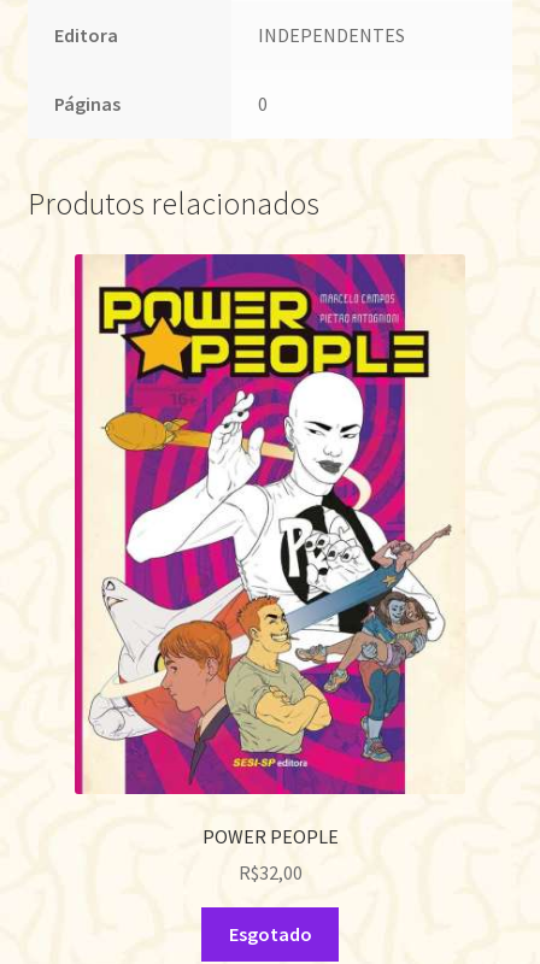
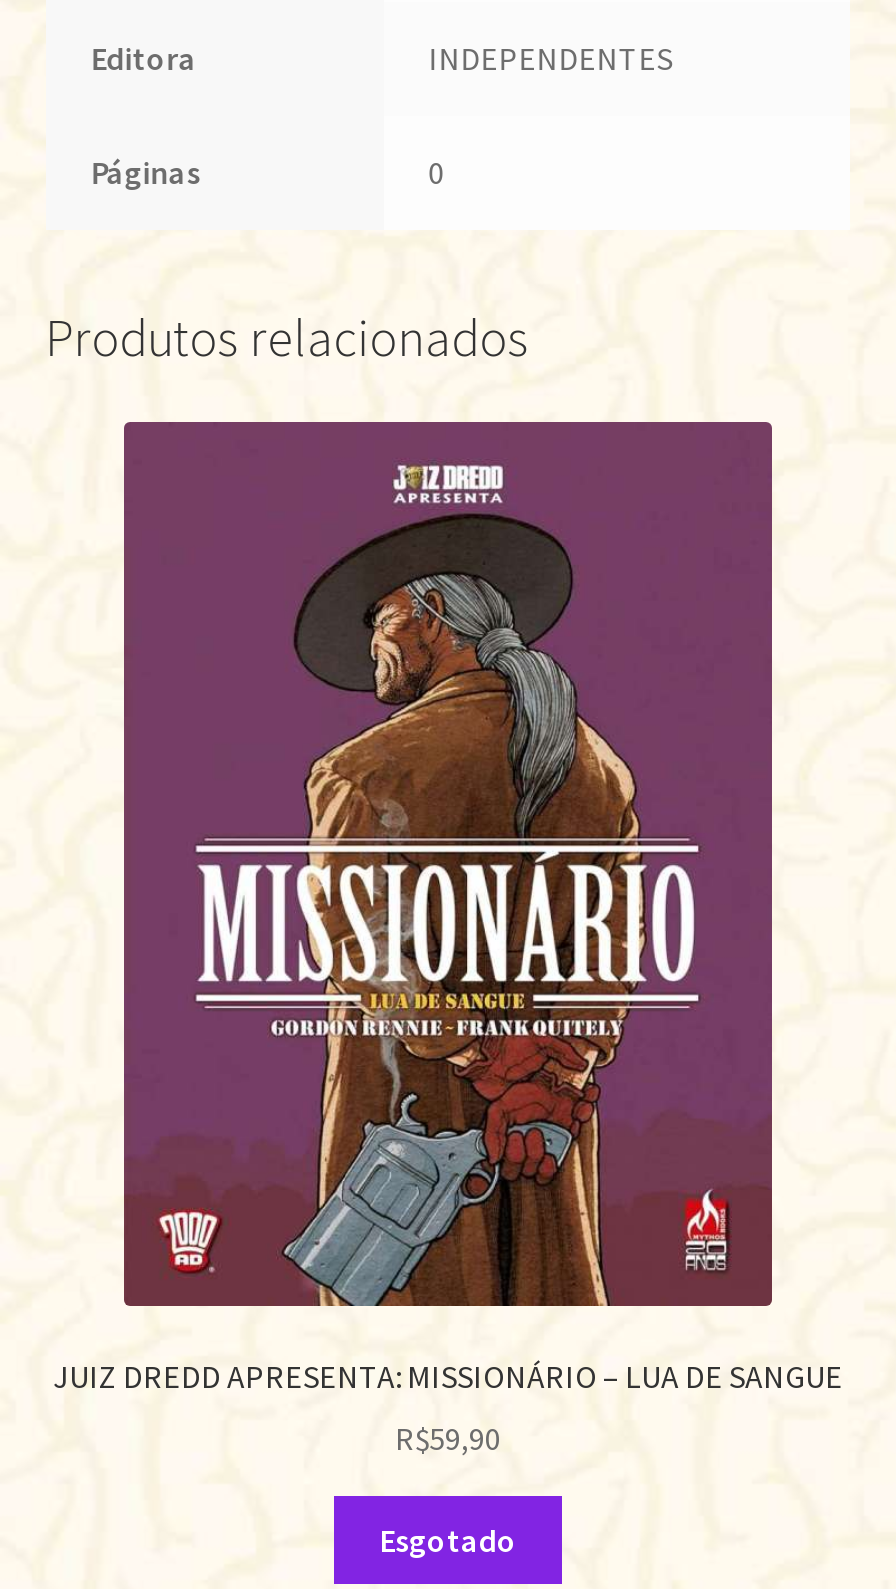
[75,253,465,848] [image] | POWER PEOPLE -> [53,420,843,1396] [image] | JUIZ DREDD APRESENTA: MISSIONÁRIO – LUA DE SANGUE
[238,861,302,885] R$32,00 -> [395,1417,501,1457] R$59,90

